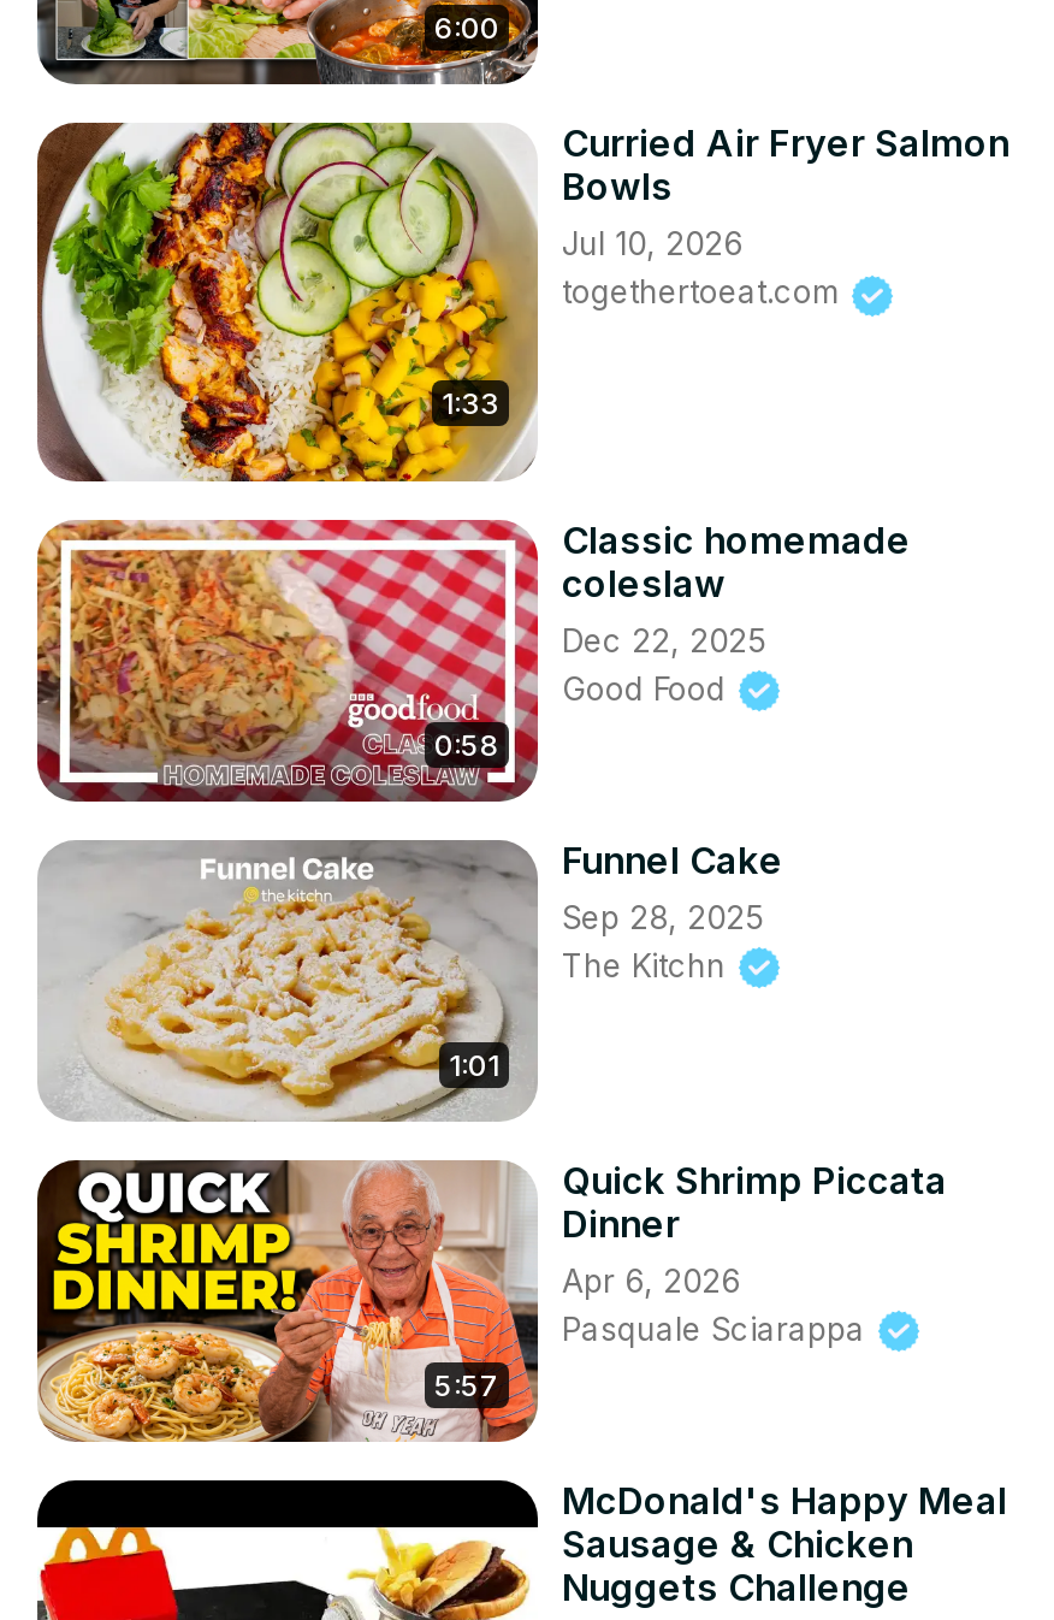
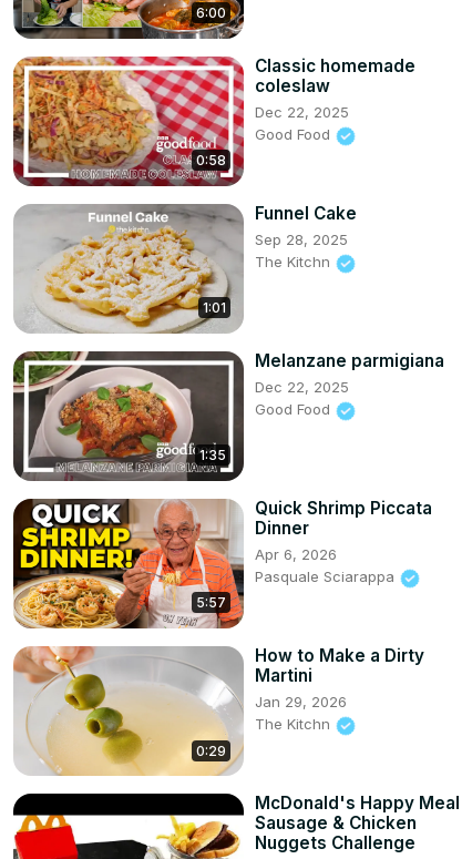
[37,120,540,484] [image] | 1:33 -> none
[562,121,1009,311] Curried Air Fryer Salmon | Bowls | Jul 10, 2026 | togethertoeat.com -> none
moved [32,515,911,1083] -> [11,55,415,316]: [image] | 0:58 | Classic homemade | ... | Sep 28, 2025 | The Kitchn
none -> [13,351,244,481] [image] | 1:35
none -> [255,350,444,418] Melanzane parmigiana | Dec 22, 2025 | Good Food
moved [32,1157,947,1447] -> [11,498,432,631]: [image] | 5:57 | Quick Shrimp Piccata | Dinner | Apr 6, 2026 | Pasquale Sciarappa
none -> [12,645,244,777] [image] | 0:29
none -> [255,645,424,733] How to Make a Dirty | Martini | Jan 29, 2026 | The Kitchn

